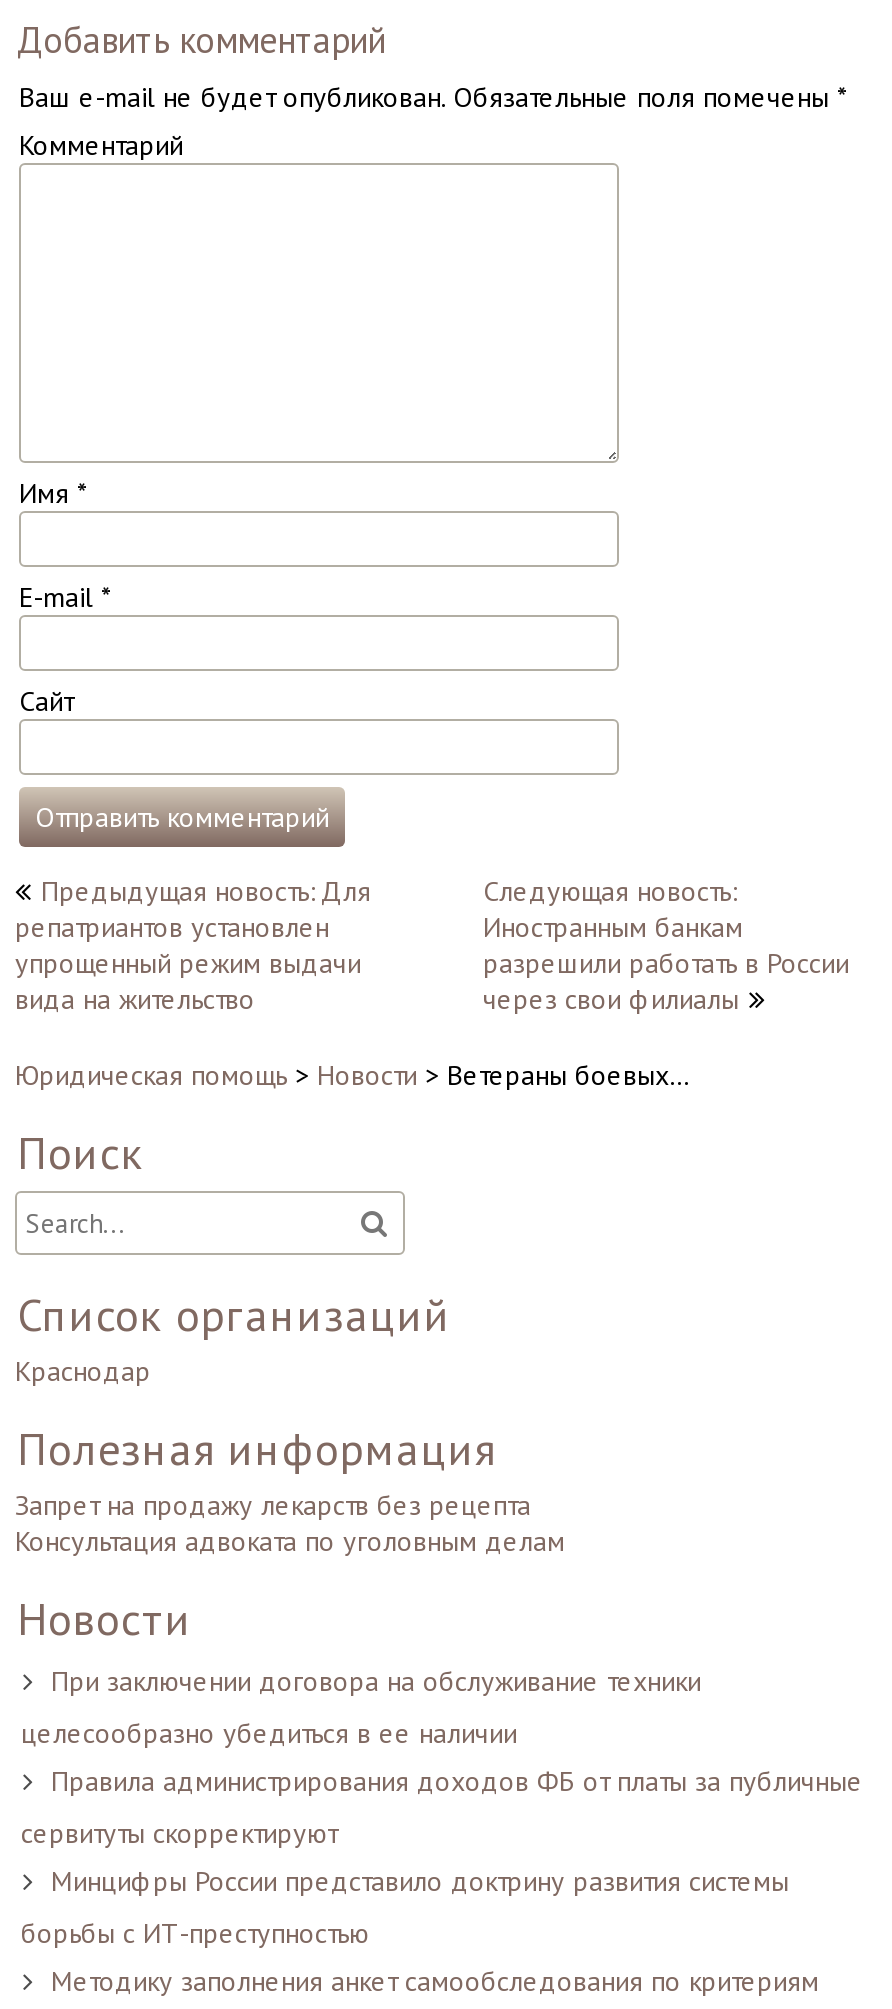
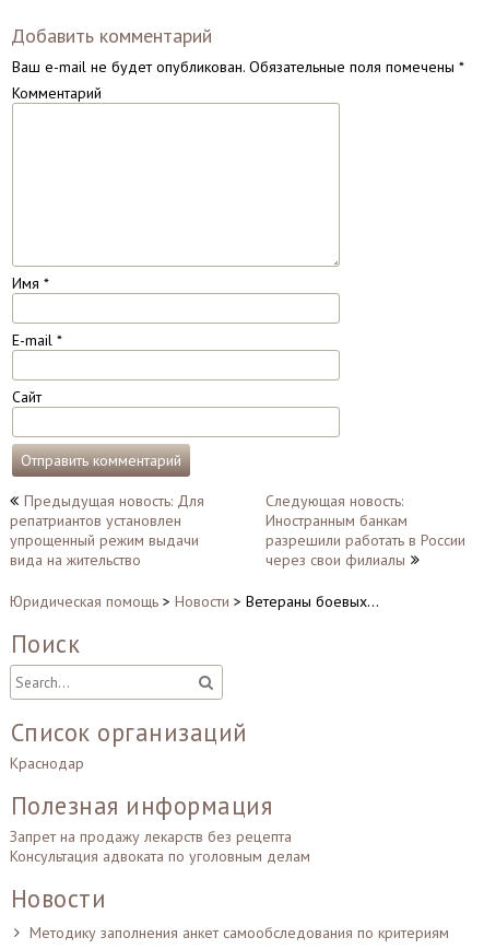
[21,1663,863,1951] При заключении договора на обслуживание техники | целесообразно убедиться в ее наличии | Правила администрирования доходов ФБ от платы за публичные | сервитуты скорректируют | Минцифры России представило доктрину развития системы | борьбы с ИТ-преступностью -> none

